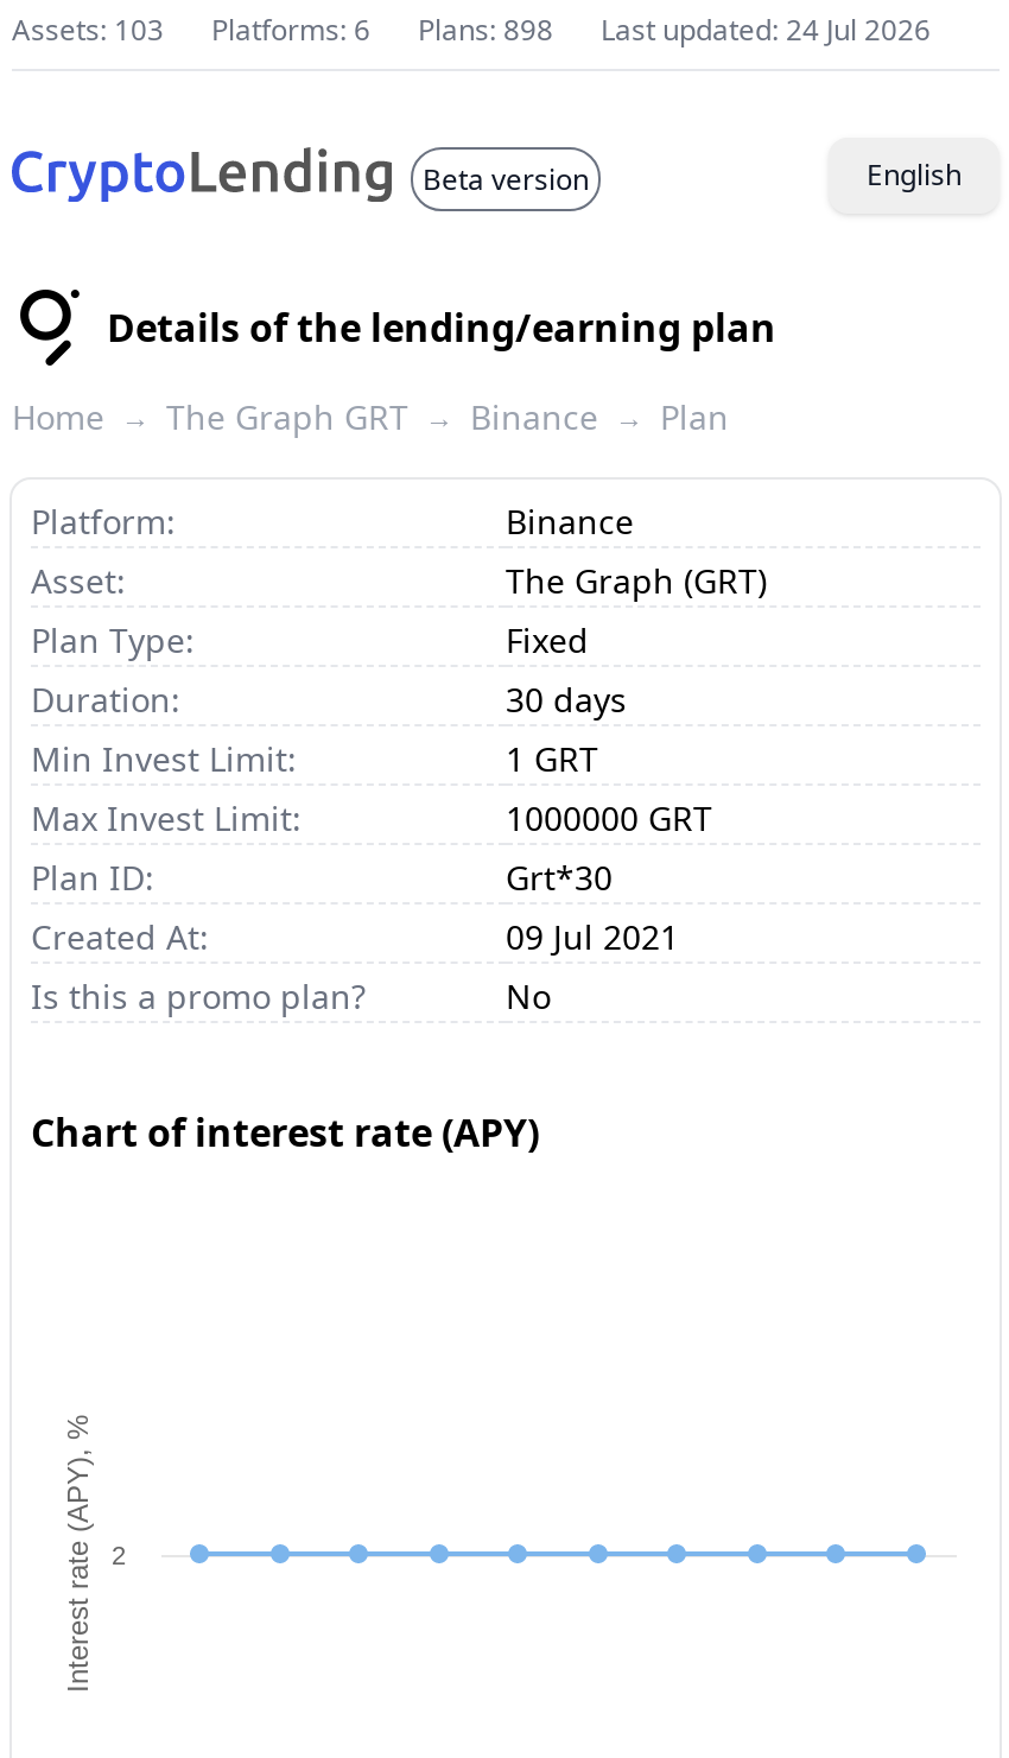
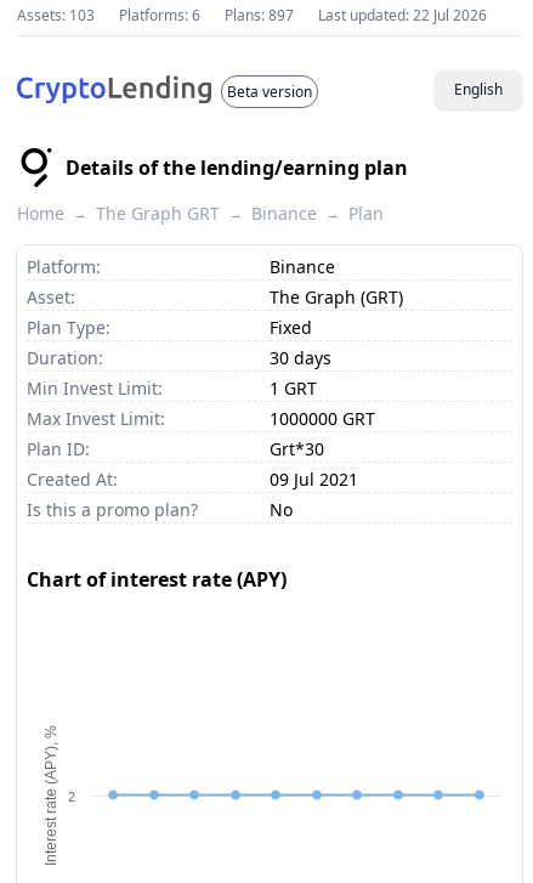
[418,9,553,50] Plans: 898 -> [225,5,294,26] Plans: 897
[601,9,931,50] Last updated: 24 Jul 2026 -> [318,5,487,26] Last updated: 22 Jul 2026

